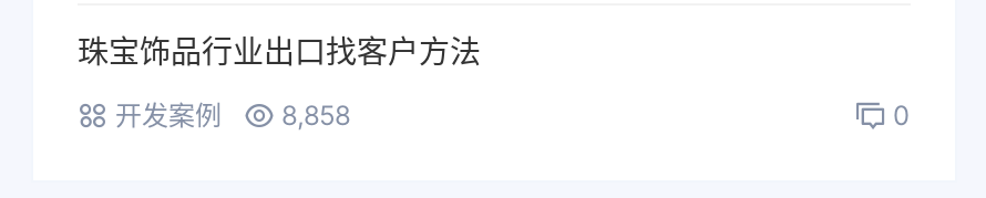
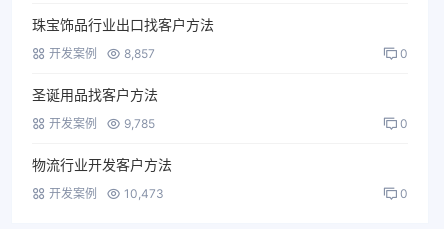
[281,98,350,131] 8,858 -> [32,46,408,201] 8,857 | 0 | 圣诞用品找客户方法 | 开发案例 | 9,785 | 0 | 物流行业开发客户方法 | 开发案例 | 10,473

